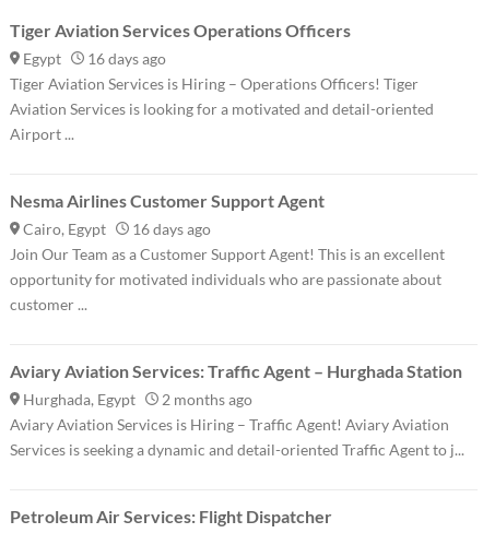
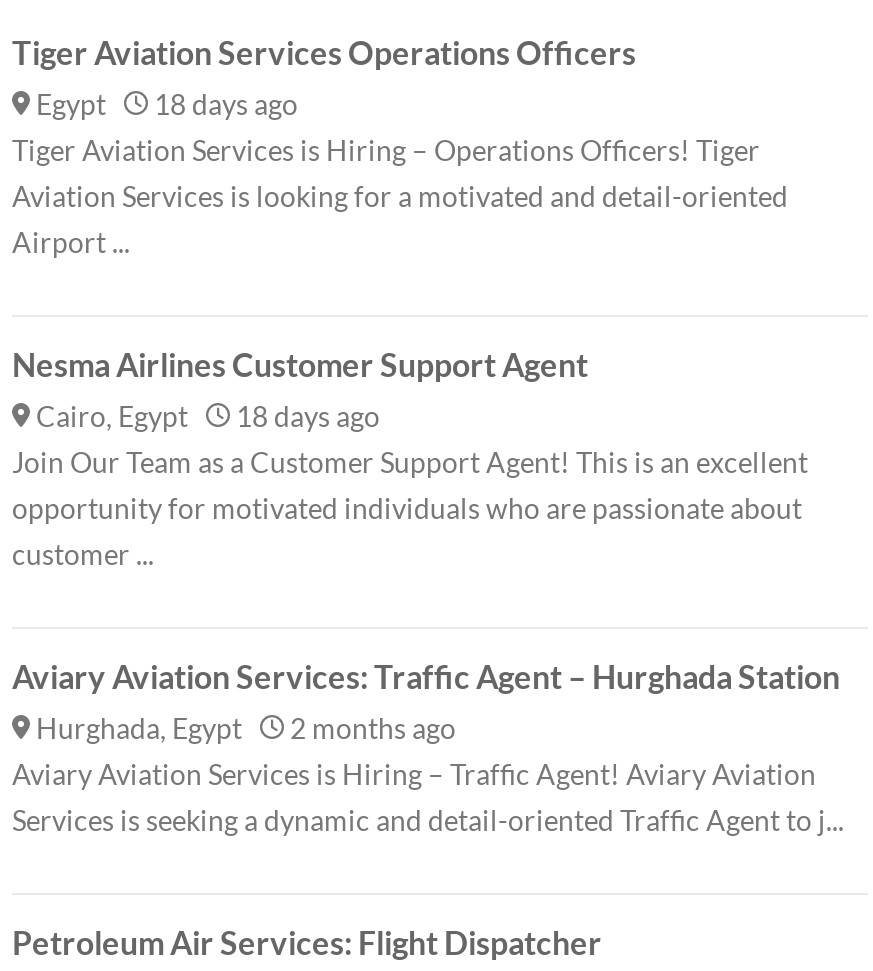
[20,49,166,68] Egypt 16 days ago -> [30,87,298,121] Egypt 18 days ago
[20,220,211,238] Cairo, Egypt 16 days ago -> [30,399,380,433] Cairo, Egypt 18 days ago

